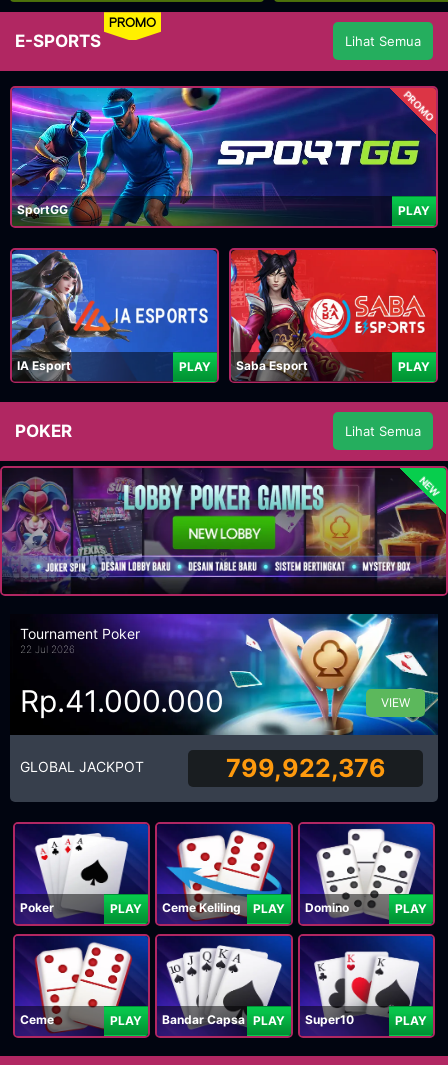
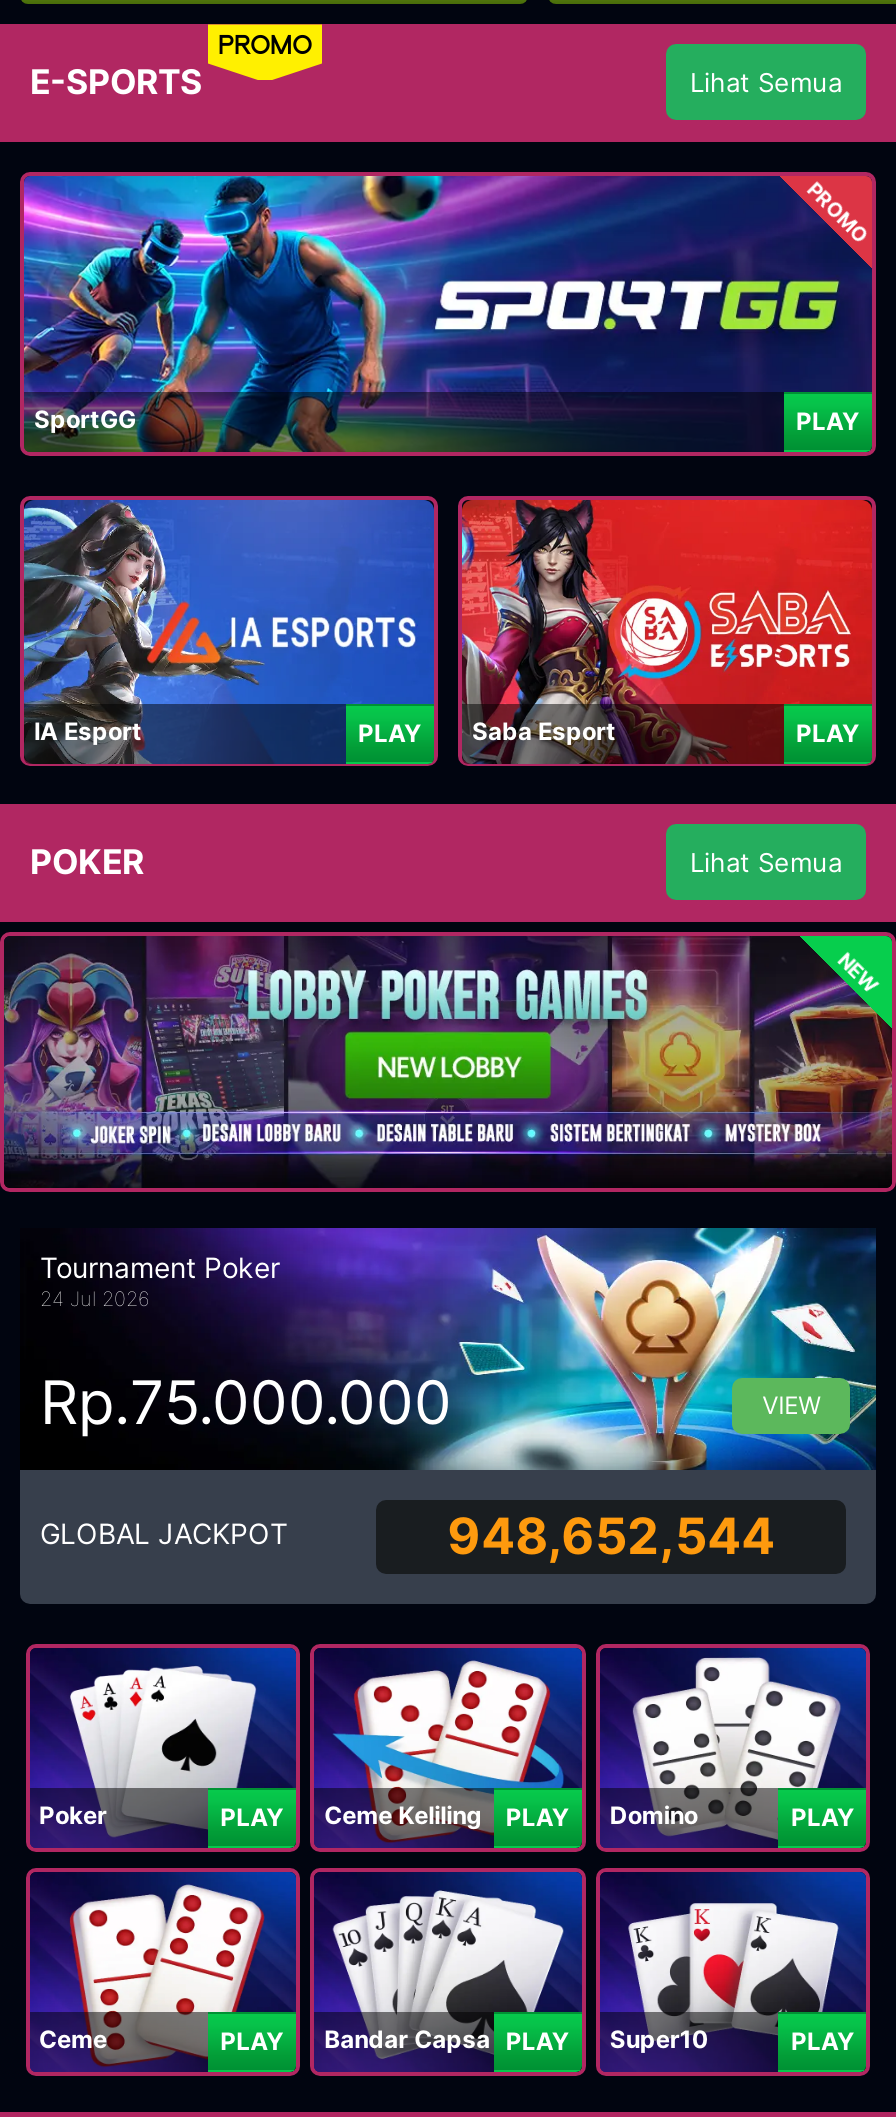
[20,643,75,655] 22 Jul 2026 -> [40,1286,150,1310] 24 Jul 2026
[20,683,224,719] Rp.41.000.000 -> [40,1367,452,1439] Rp.75.000.000
[226,753,386,783] 799,922,376 -> [447,1506,775,1566] 948,652,544

